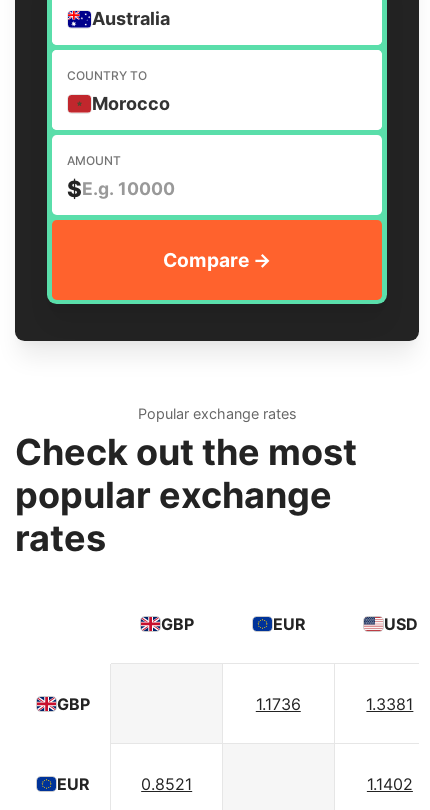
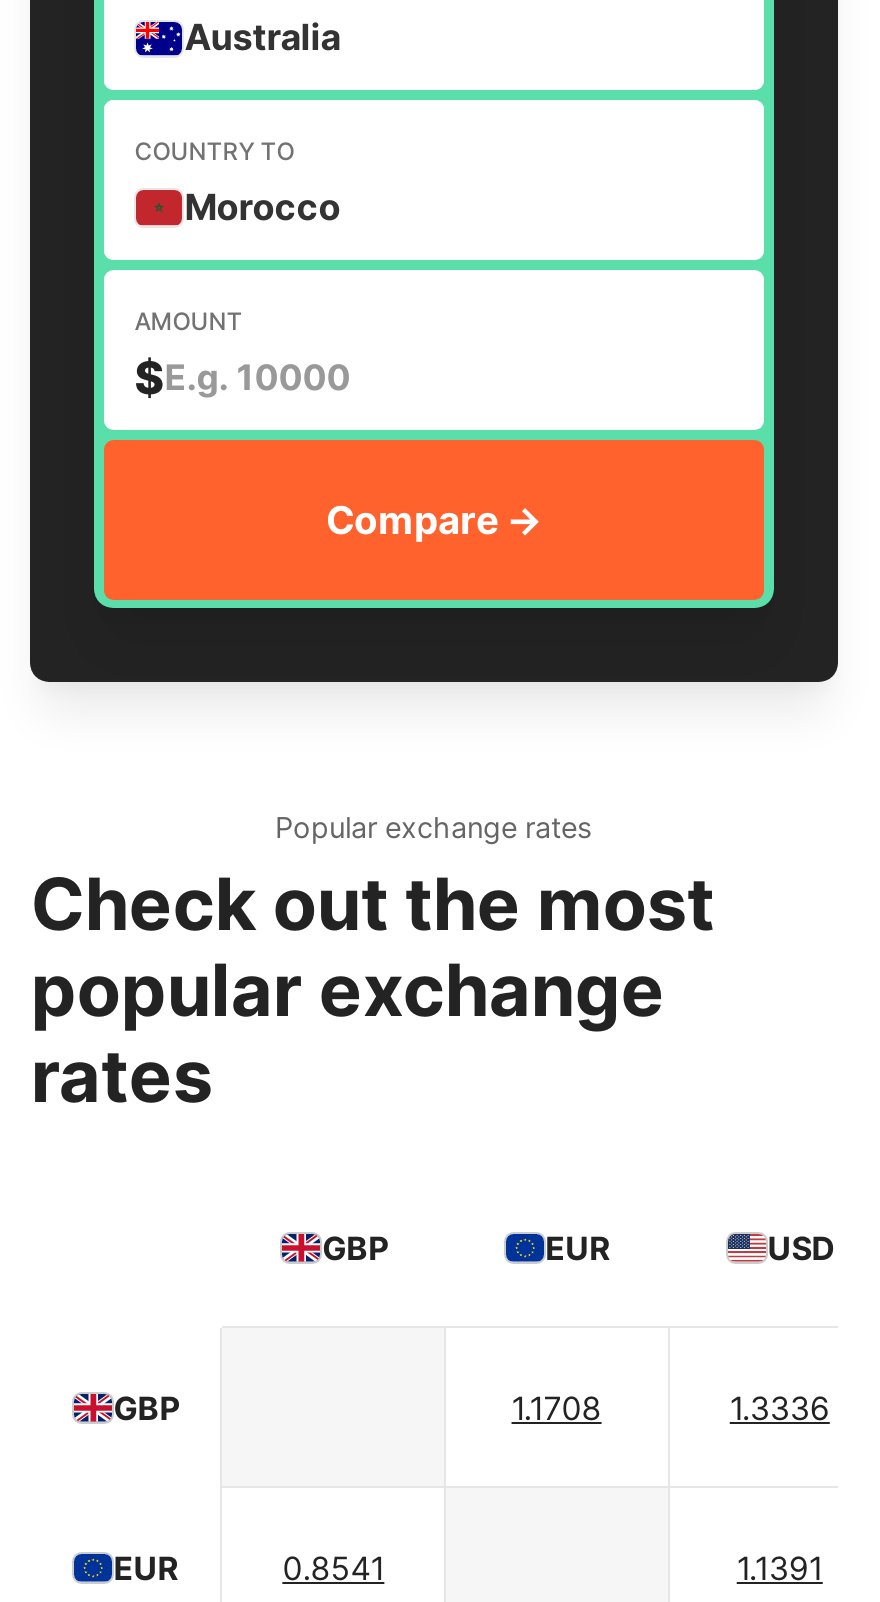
[256,694,301,714] 1.1736 -> [512,1387,602,1427] 1.1708
[366,694,413,714] 1.3381 -> [730,1387,830,1427] 1.3336
[141,774,192,794] 0.8521 -> [282,1547,384,1587] 0.8541
[367,774,413,794] 1.1402 -> [737,1547,823,1587] 1.1391

